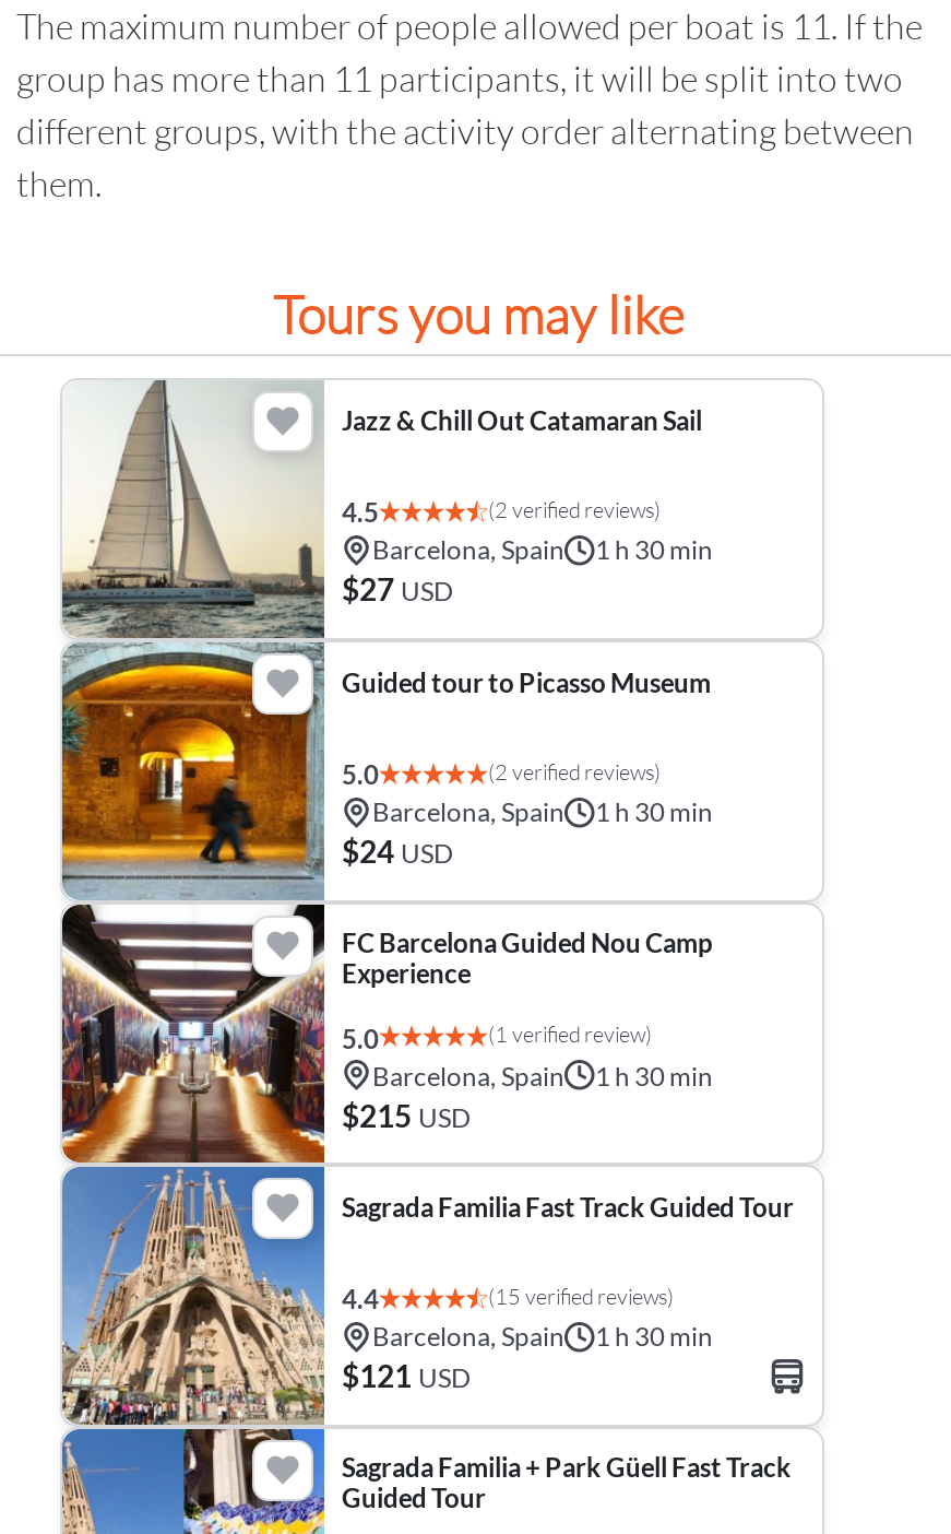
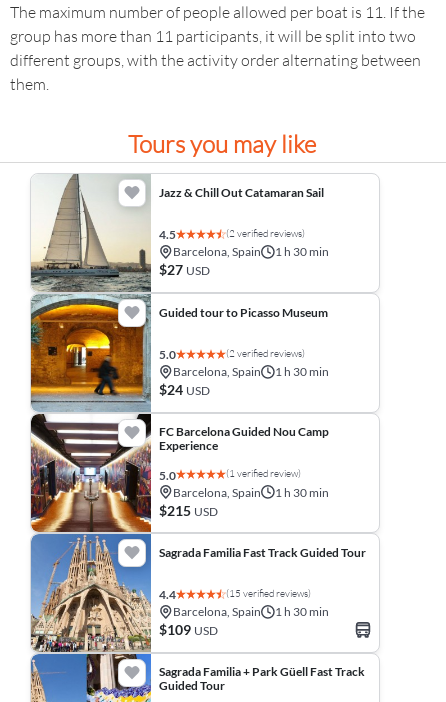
[342,1357,471,1394] $121 USD -> [159,621,218,638] $109 USD

